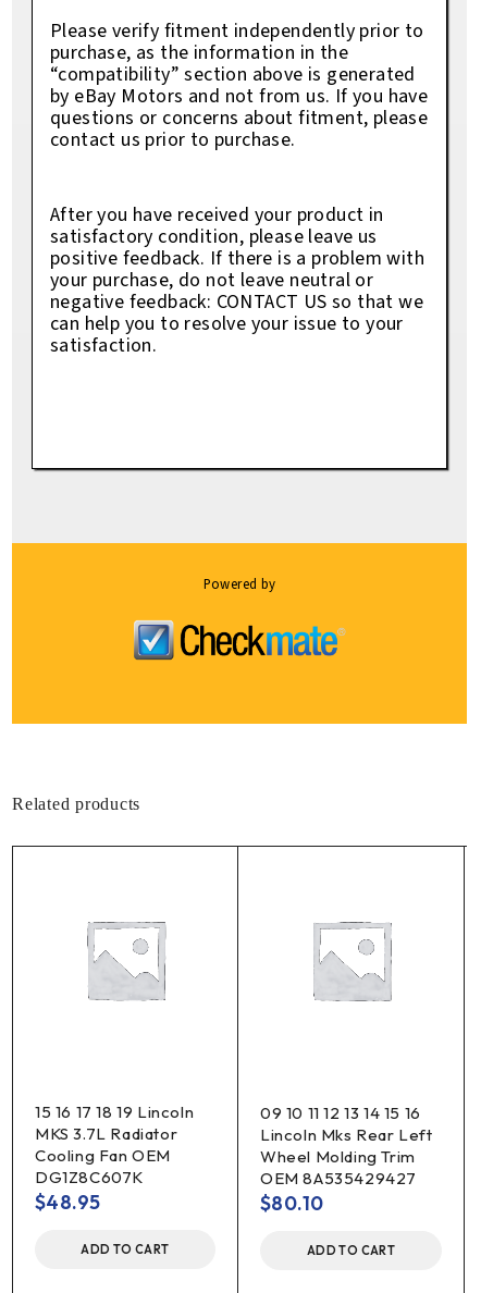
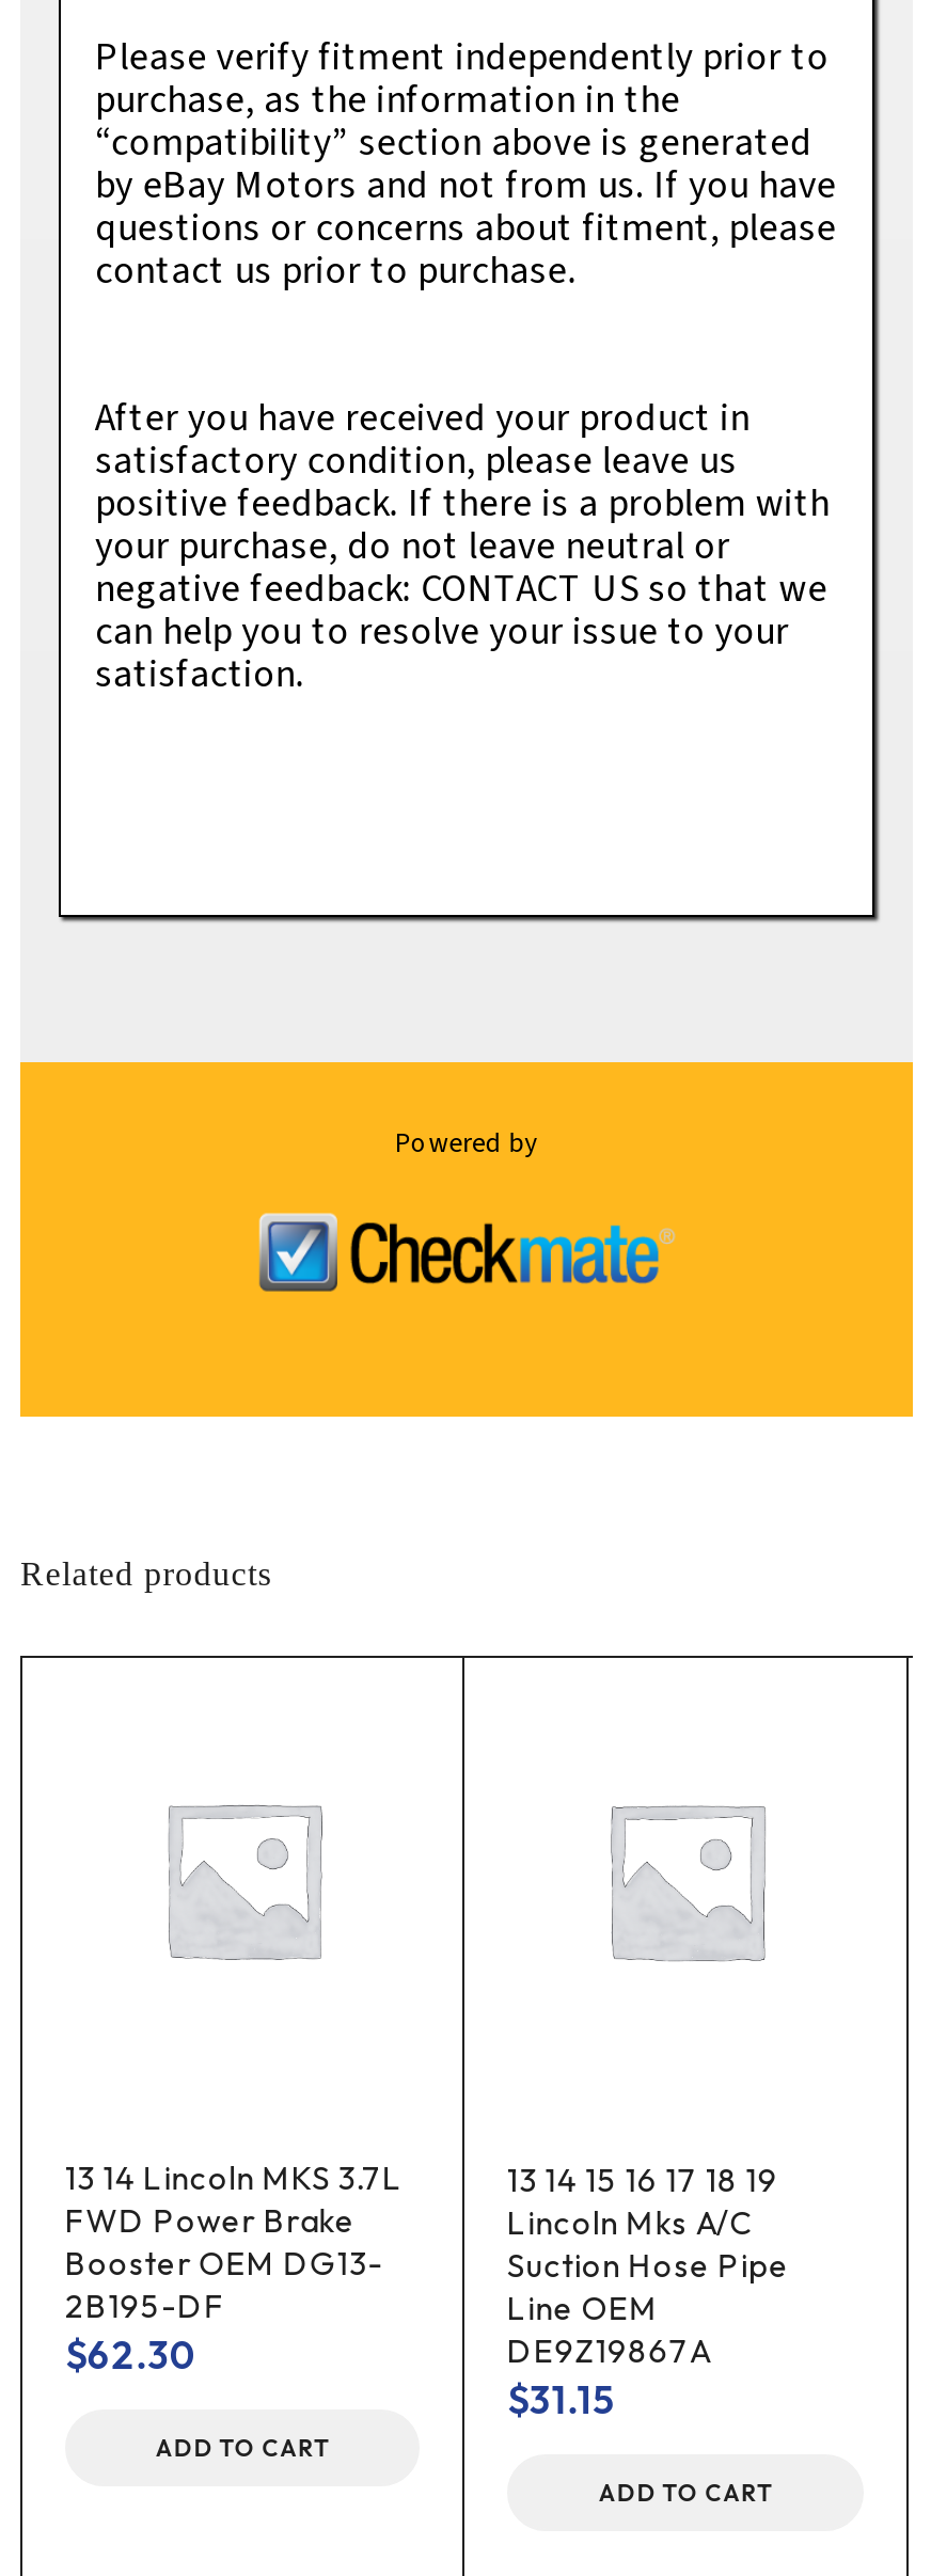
[35,1101,194,1215] 15 16 17 18 19 Lincoln | MKS 3.7L Radiator | Cooling Fan OEM | DG1Z8C607K | $48.95 -> [65,2157,403,2379] 13 14 Lincoln MKS 3.7L | FWD Power Brake | Booster OEM DG13- | 2B195-DF | $62.30
[260,1102,433,1216] 09 10 11 12 13 14 15 16 | Lincoln Mks Rear Left | Wheel Molding Trim | OEM 8A535429427 | $80.10 -> [507,2159,789,2424] 13 14 15 16 17 18 19 | Lincoln Mks A/C | Suction Hose Pipe | Line OEM | DE9Z19867A | $31.15

